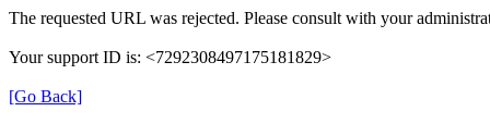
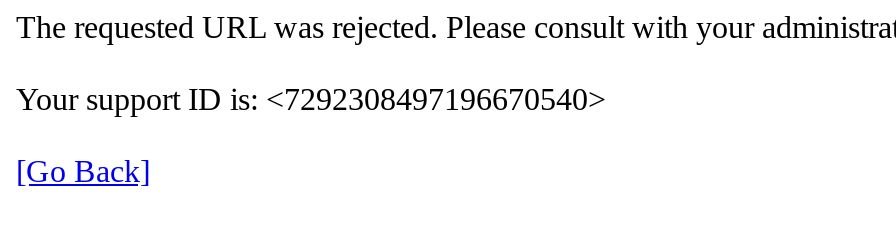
[9,48,331,66] Your support ID is: <7292308497175181829> -> [16,82,606,116] Your support ID is: <7292308497196670540>

